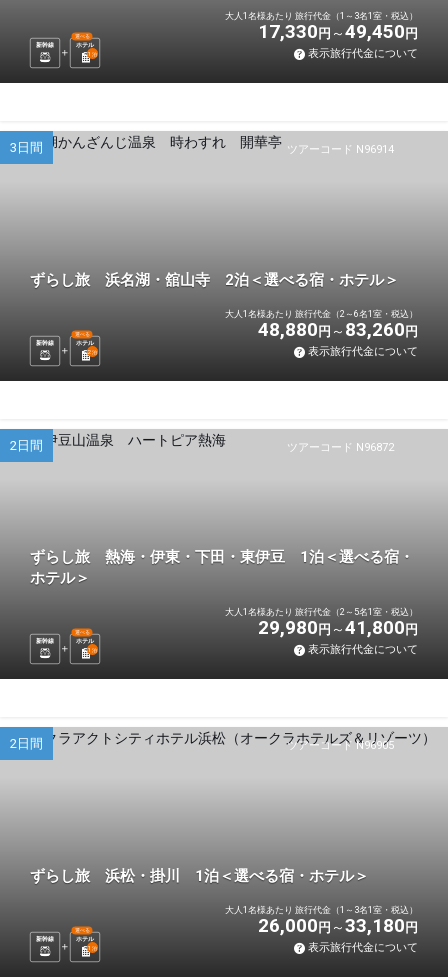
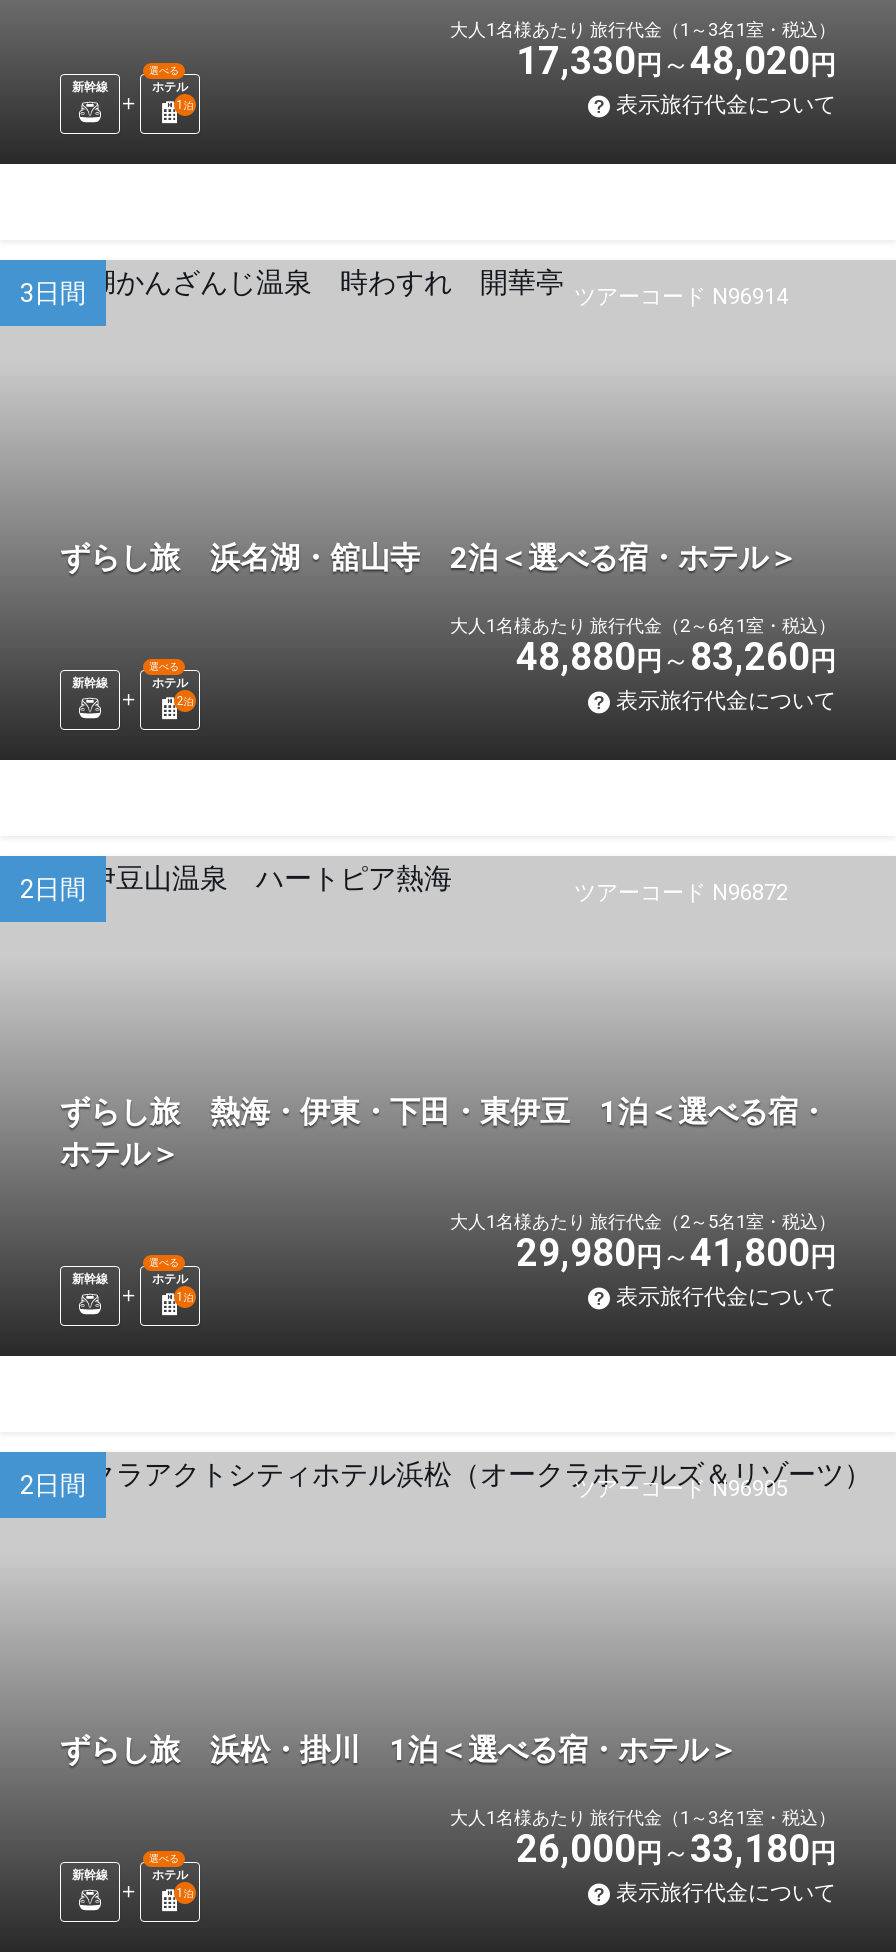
[258,20,418,43] 17,330円 49,450円 -> [516,39,836,85] 17,330円 48,020円

